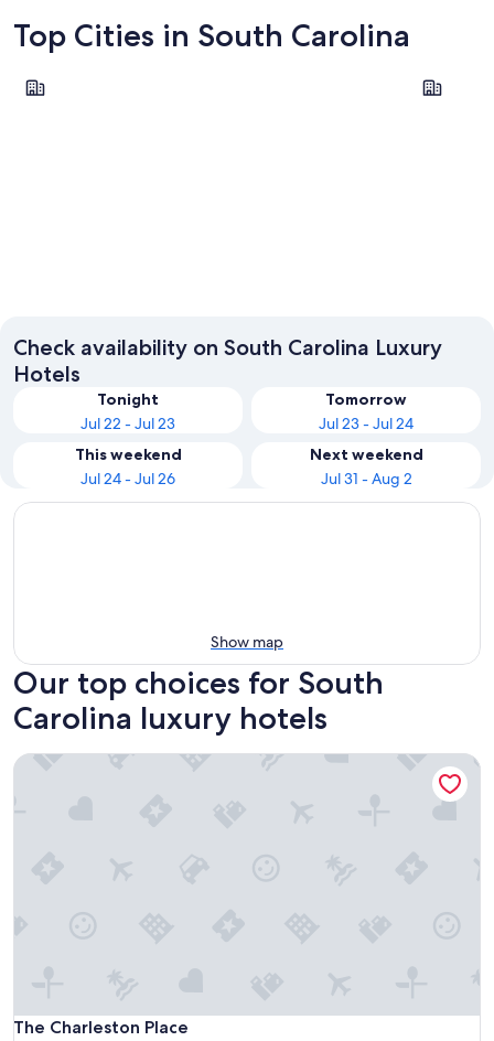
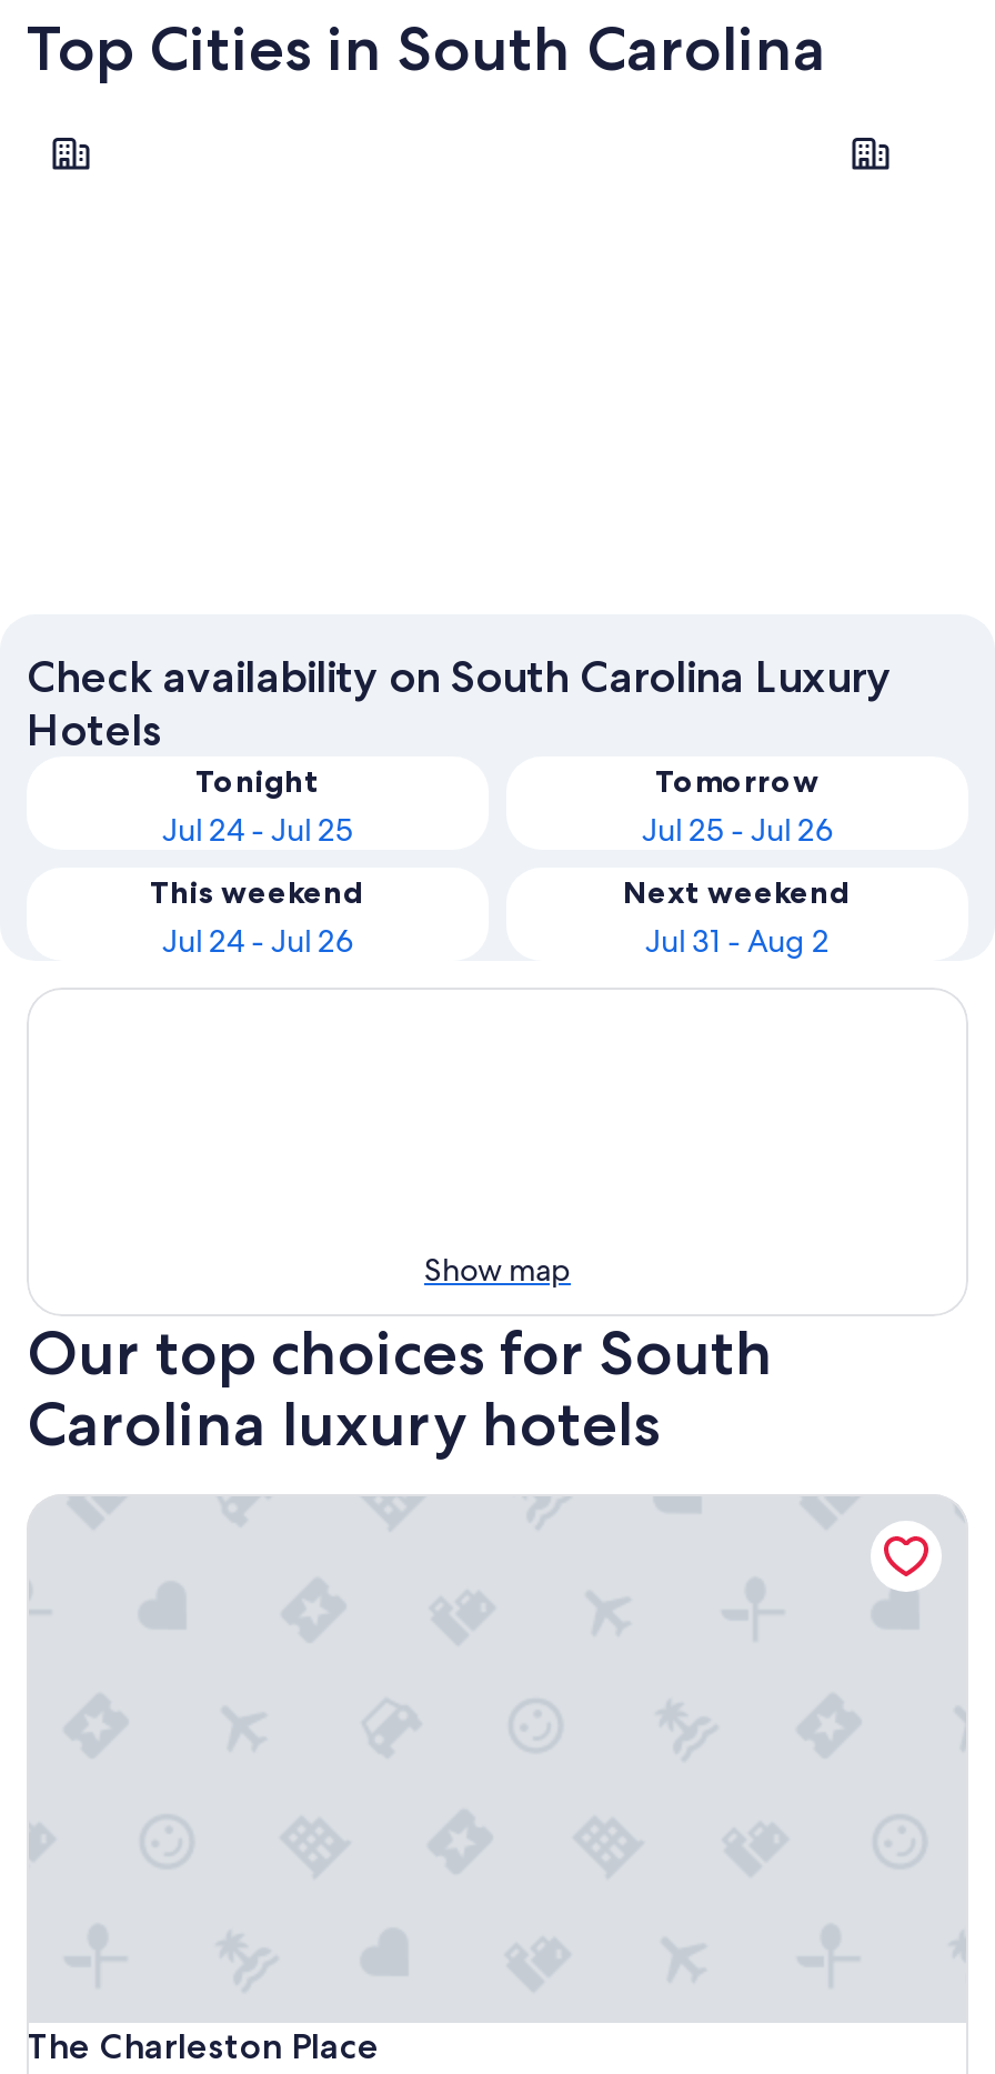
[80,413,175,433] Jul 22 - Jul 23 -> [162,809,353,849] Jul 24 - Jul 25
[319,413,414,433] Jul 23 - Jul 24 -> [642,809,833,849] Jul 25 - Jul 26

